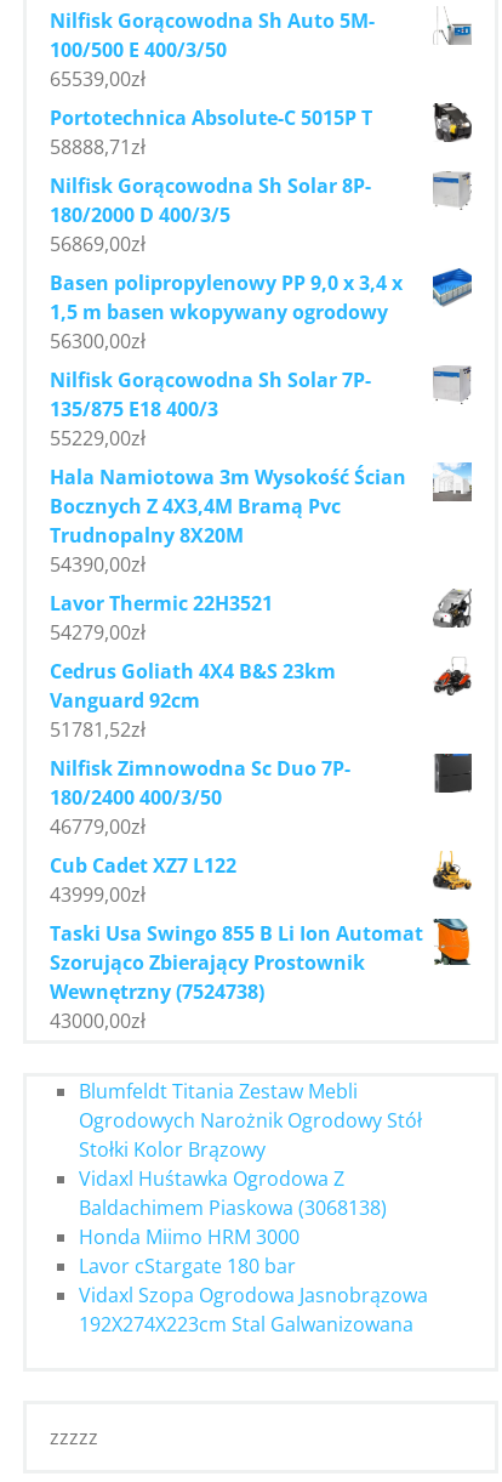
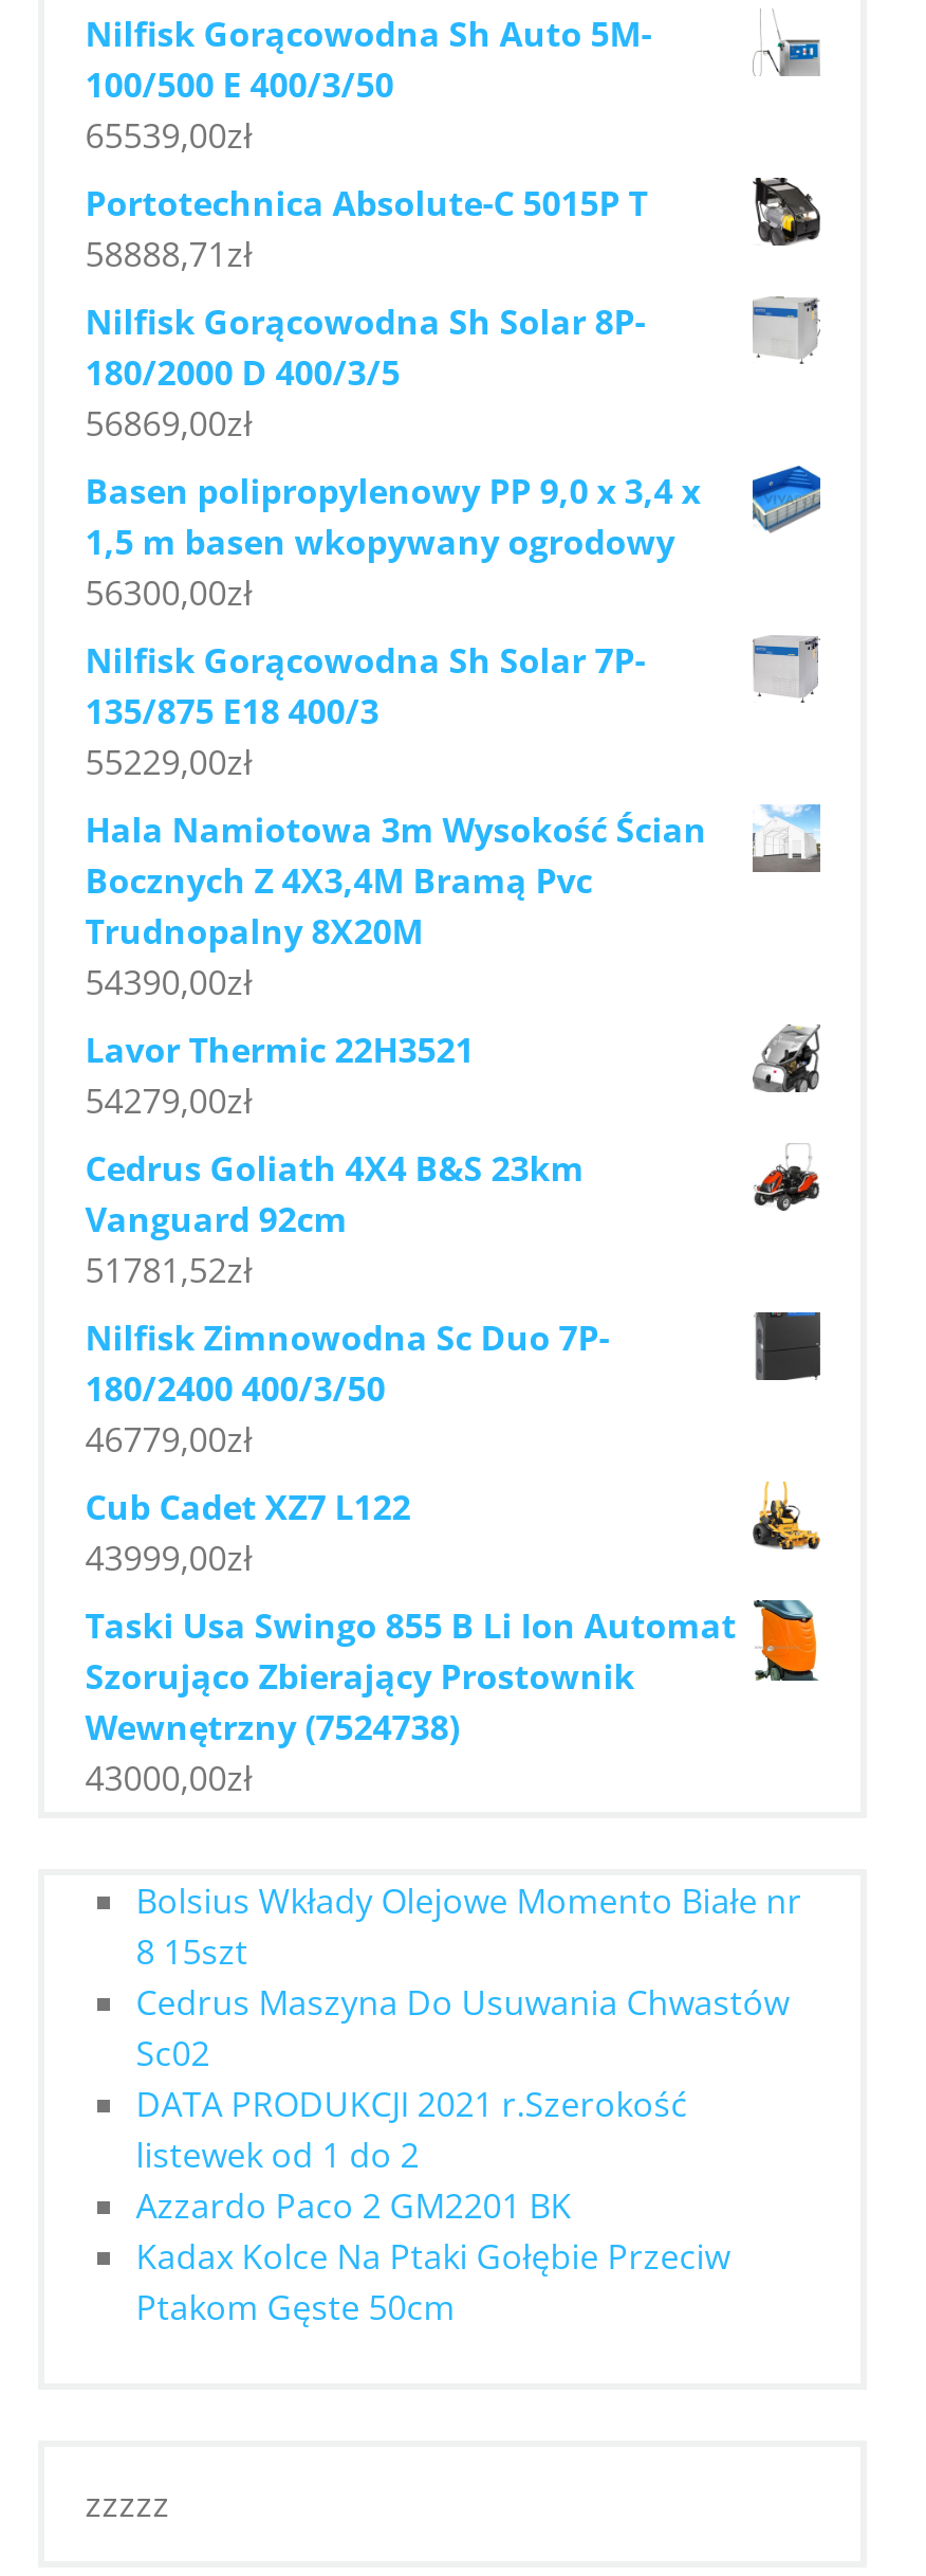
[79,1078,428,1338] Blumfeldt Titania Zestaw Mebli | Ogrodowych Narożnik Ogrodowy Stół | Stołki Kolor Brązowy | Vidaxl Huśtawka Ogrodowa Z | Baldachimem Piaskowa (3068138) | Honda Miimo HRM 3000 | Lavor cStargate 180 bar | Vidaxl Szopa Ogrodowa Jasnobrązowa | 192X274X223cm Stal Galwanizowana -> [136,1877,802,2330] Bolsius Wkłady Olejowe Momento Białe nr | 8 15szt | Cedrus Maszyna Do Usuwania Chwastów | Sc02 | DATA PRODUKCJI 2021 r.Szerokość | listewek od 1 do 2 | Azzardo Paco 2 GM2201 BK | Kadax Kolce Na Ptaki Gołębie Przeciw | Ptakom Gęste 50cm

